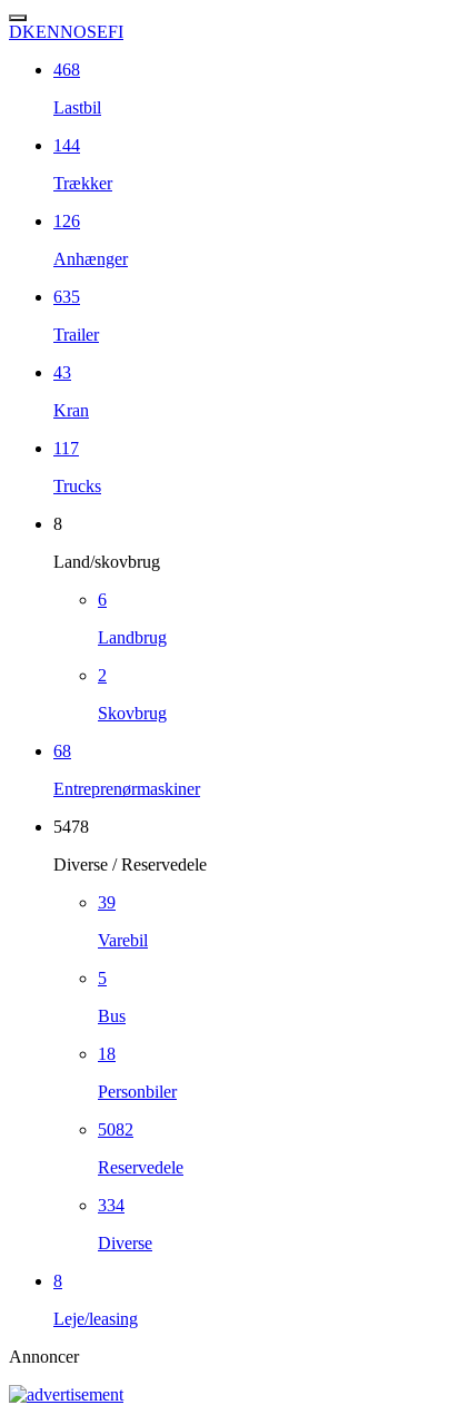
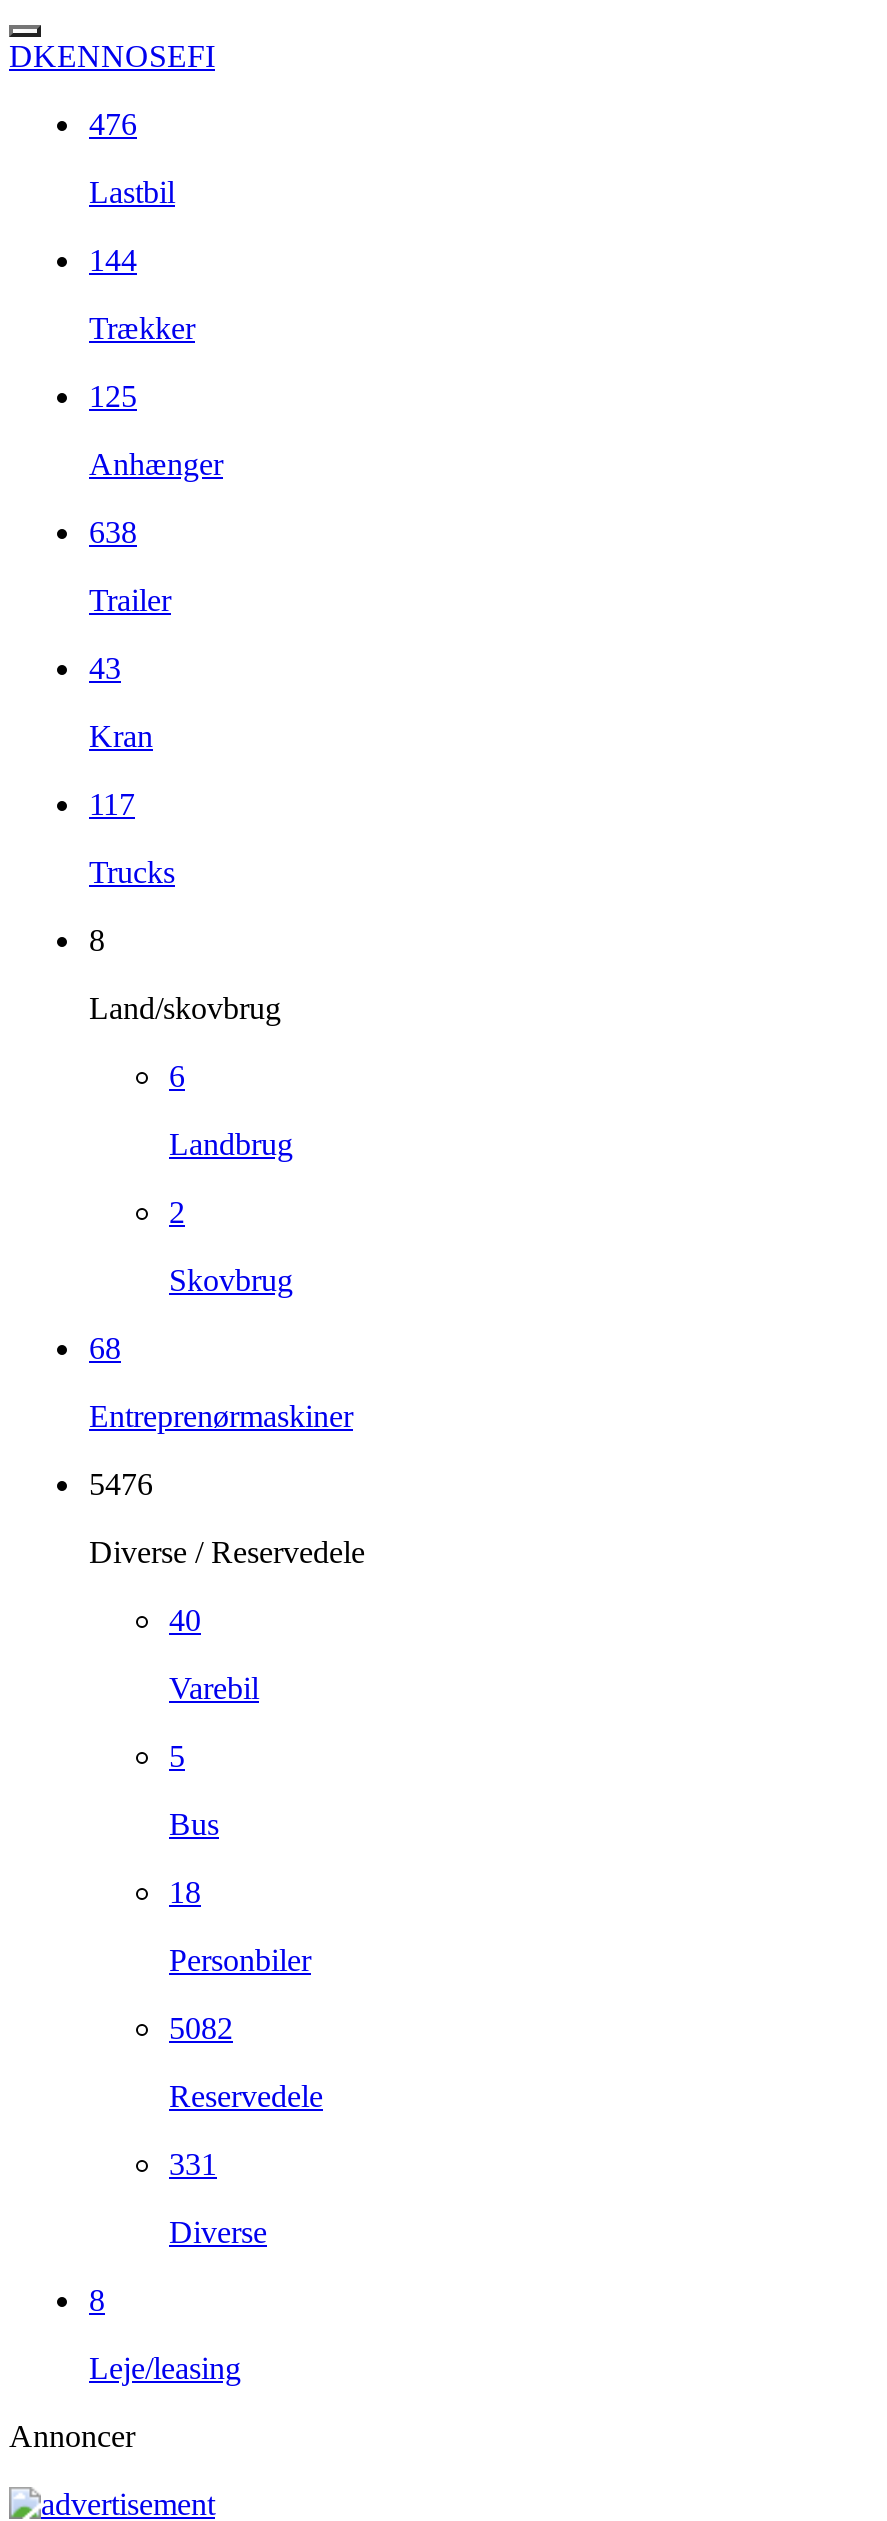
[53,60,80,79] 468 -> [89,107,137,141] 476
[53,212,80,230] 126 -> [89,379,137,413] 125
[53,287,80,306] 635 -> [89,515,137,549] 638
[53,817,89,836] 5478 -> [89,1467,153,1501] 5476
[98,893,116,912] 39 -> [169,1603,201,1637] 40
[98,1196,125,1215] 334 -> [169,2147,217,2181] 331

